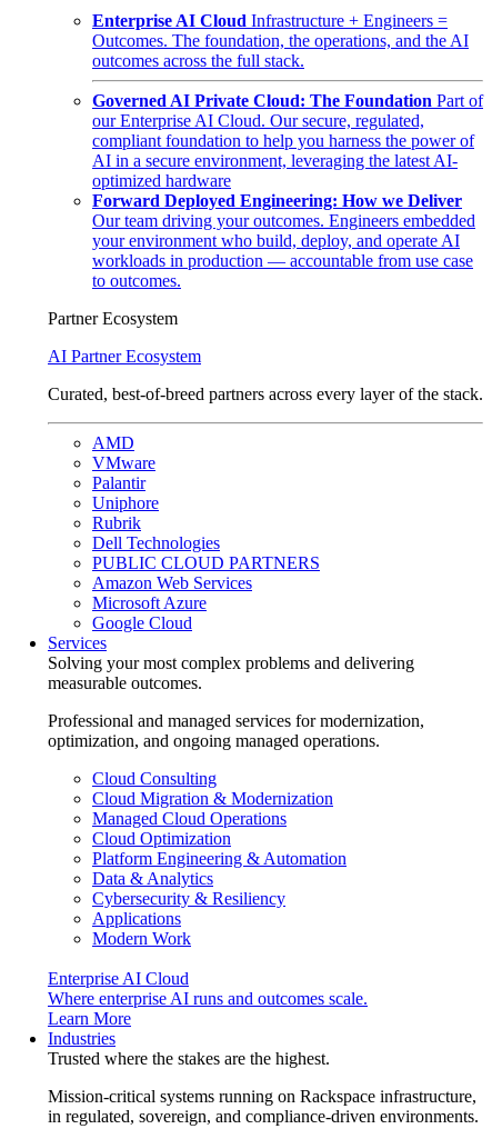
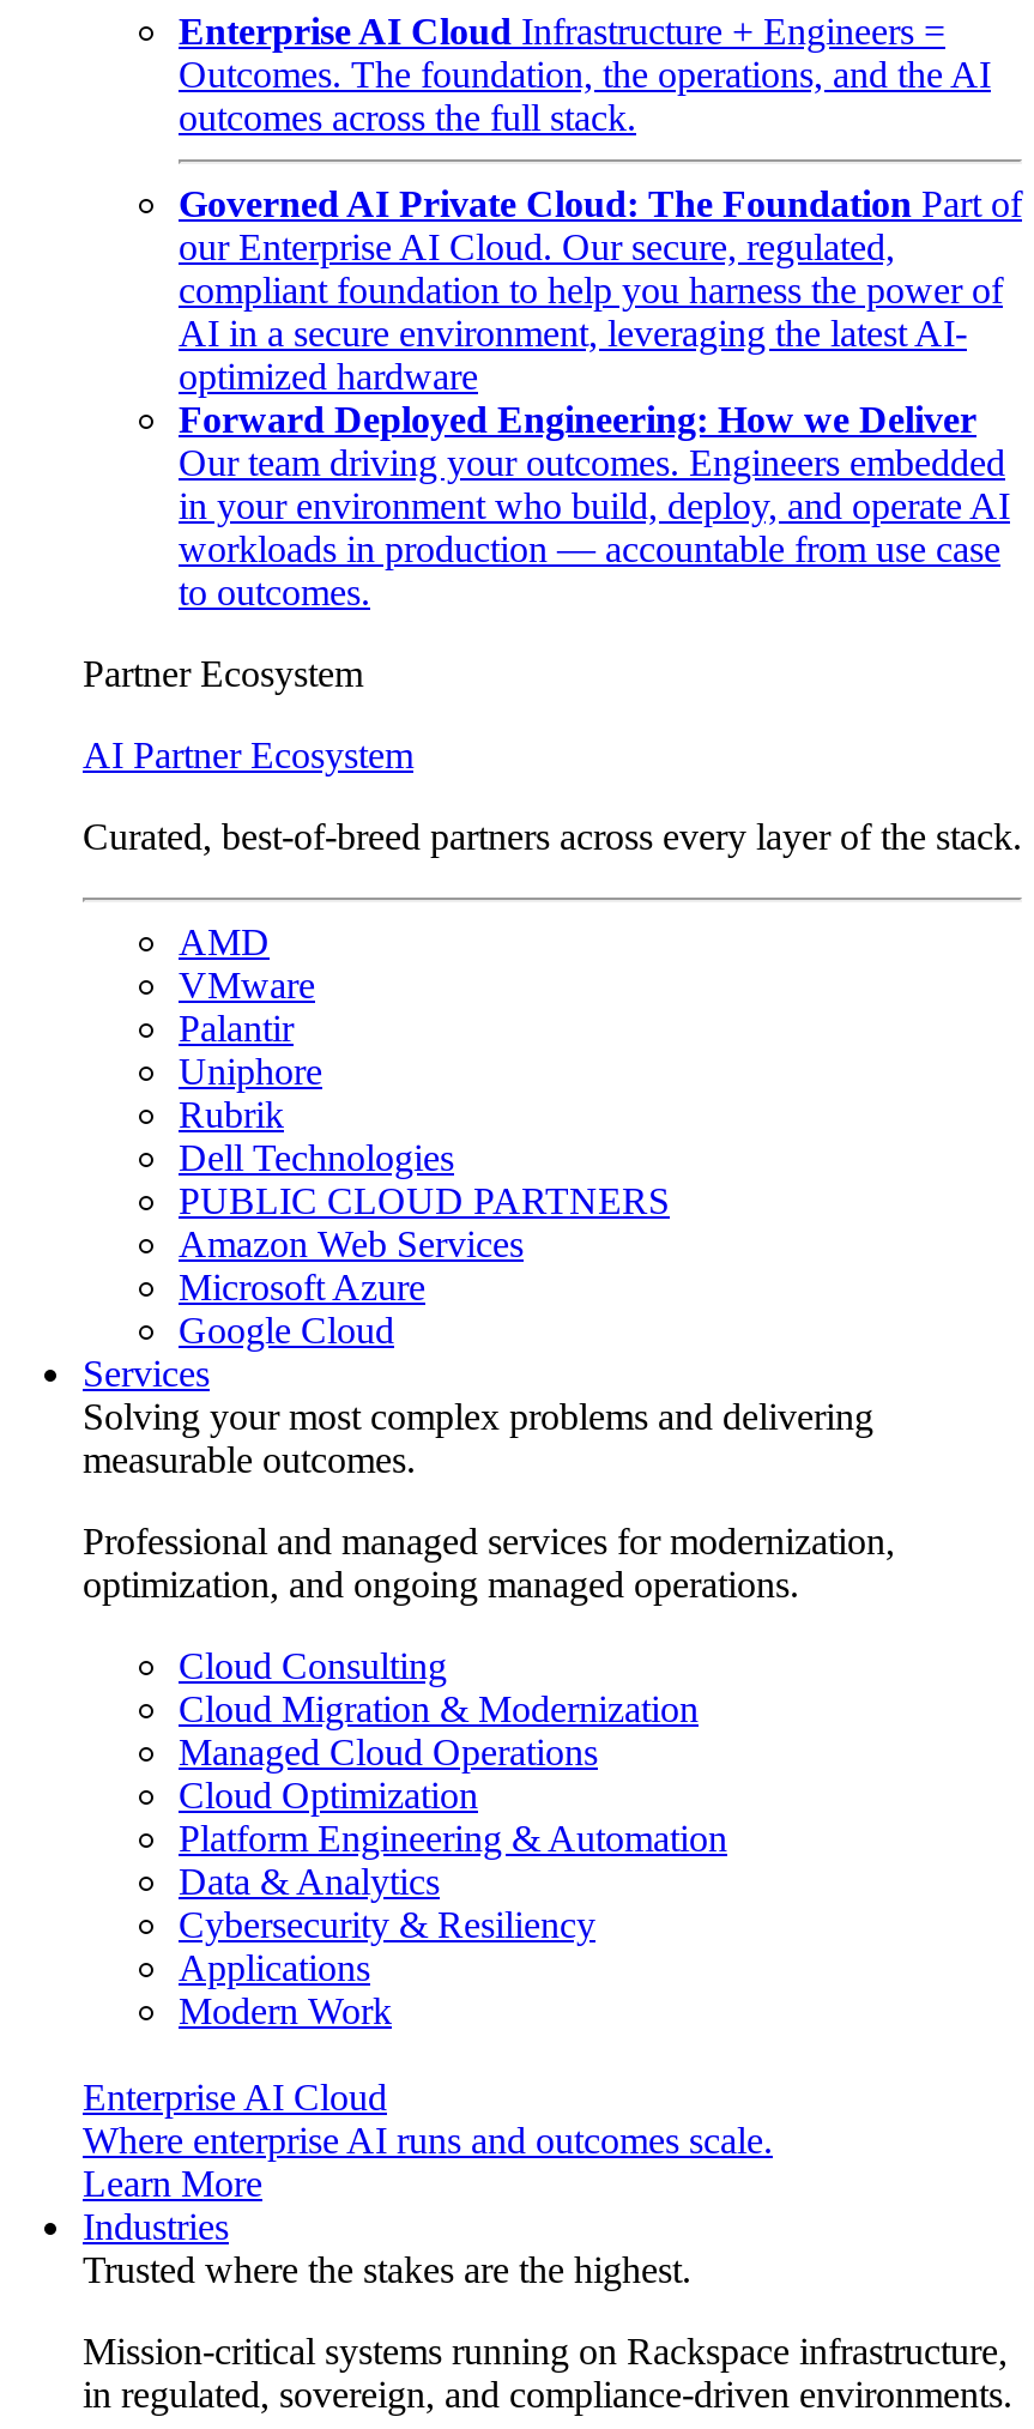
[92,231,460,250] your environment who build, deploy, and operate AI -> [179,486,1010,527] in your environment who build, deploy, and operate AI

